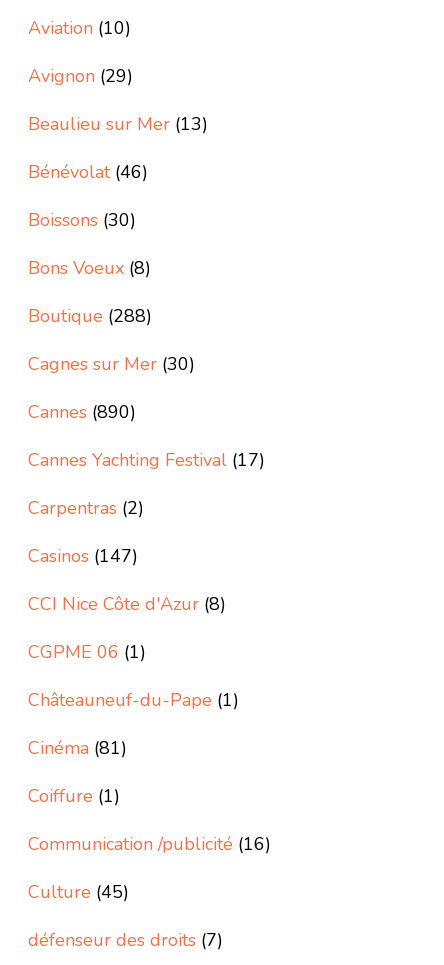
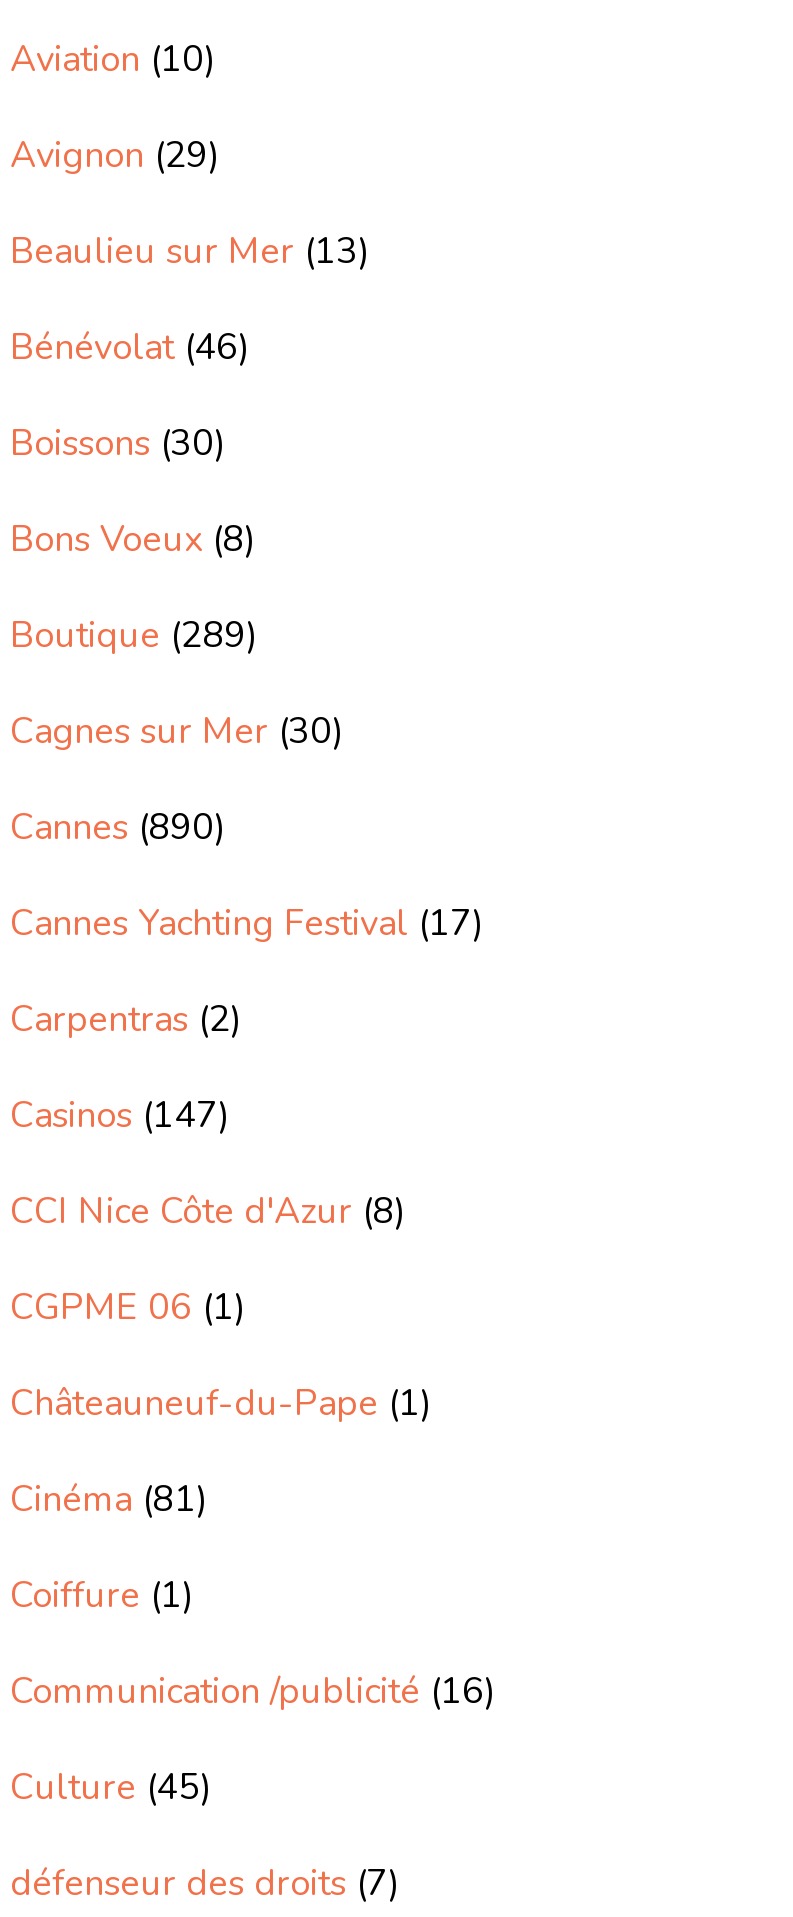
[28,304,152,328] Boutique (288) -> [10,611,258,659] Boutique (289)

